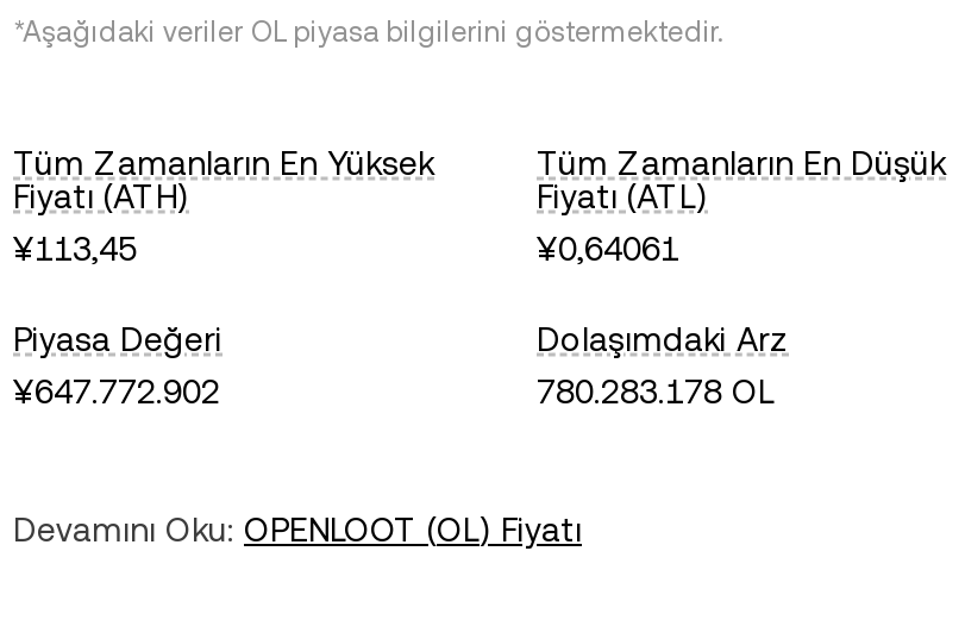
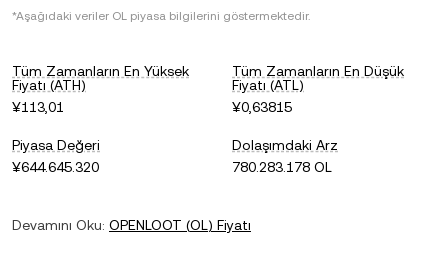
[13,230,137,268] ¥113,45 -> [12,99,64,115] ¥113,01
[537,230,679,268] ¥0,64061 -> [232,99,292,115] ¥0,63815
[13,372,220,411] ¥647.772.902 -> [12,159,99,175] ¥644.645.320

